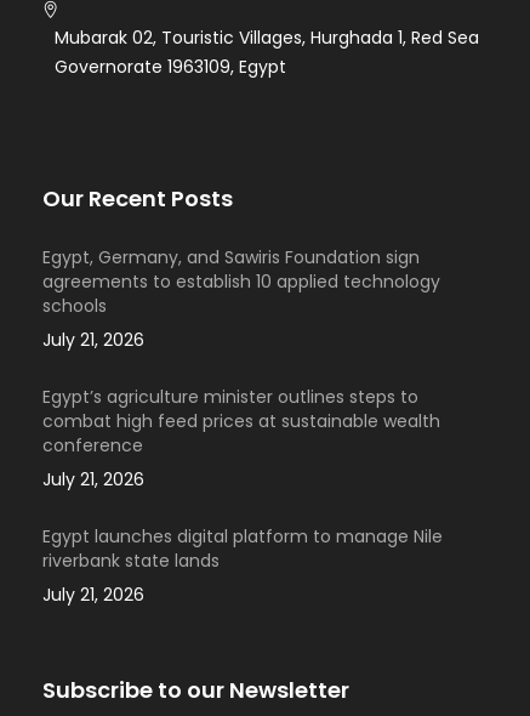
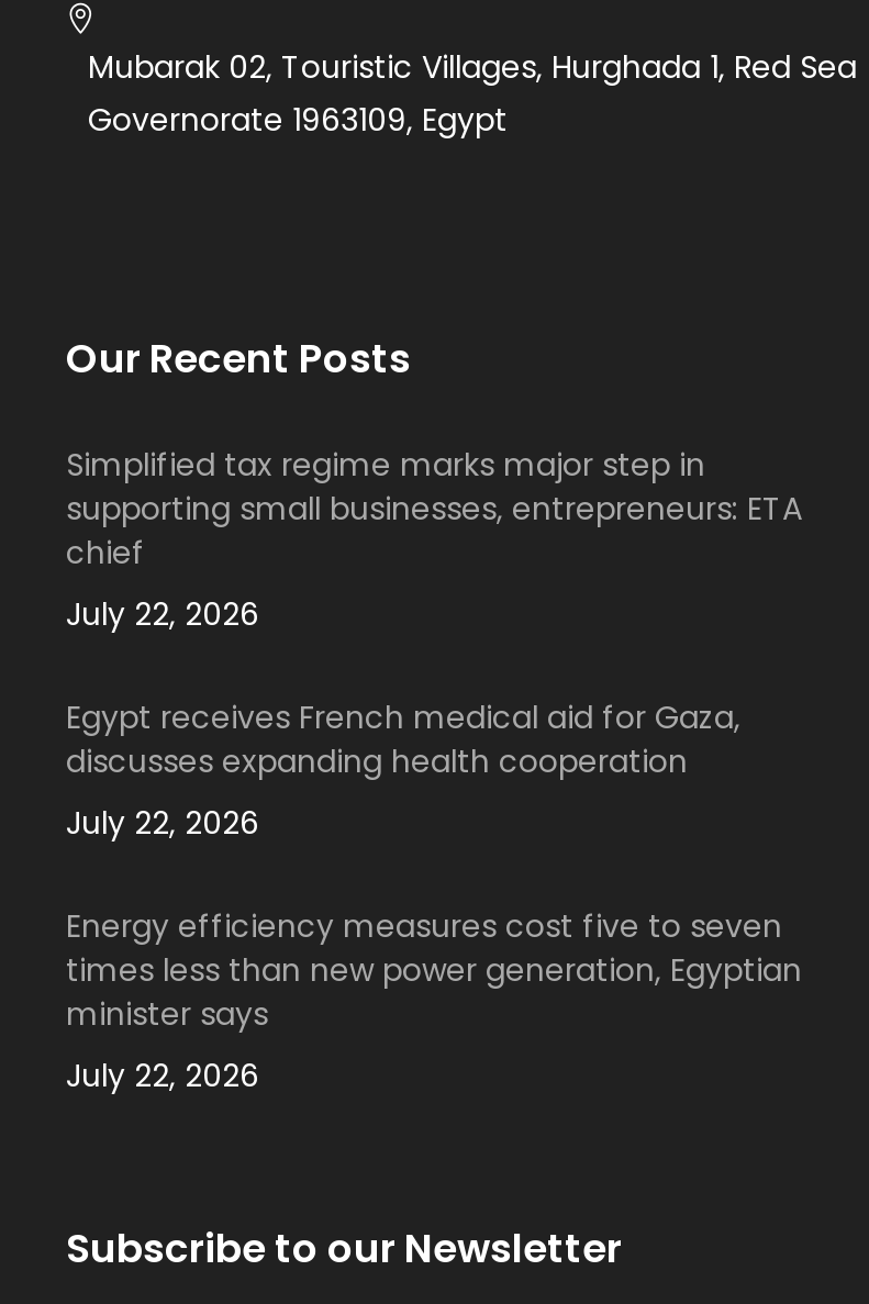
[42,245,440,352] Egypt, Germany, and Sawiris Foundation sign | agreements to establish 10 applied technology | schools | July 21, 2026 -> [66,443,802,637] Simplified tax regime marks major step in | supporting small businesses, entrepreneurs: ETA | chief | July 22, 2026
[42,384,440,491] Egypt’s agriculture minister outlines steps to | combat high feed prices at sustainable wealth | conference | July 21, 2026 -> [66,696,740,845] Egypt receives French medical aid for Gaza, | discusses expanding health cooperation | July 22, 2026
[42,524,443,606] Egypt launches digital platform to manage Nile | riverbank state lands | July 21, 2026 -> [66,905,802,1098] Energy efficiency measures cost five to seven | times less than new power generation, Egyptian | minister says | July 22, 2026

